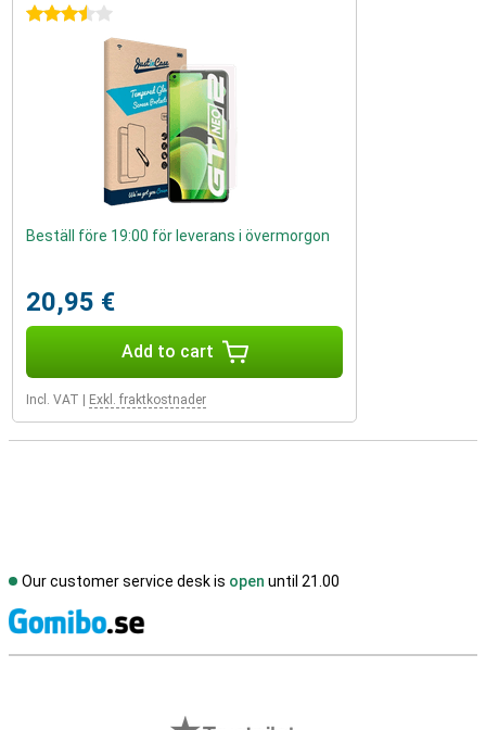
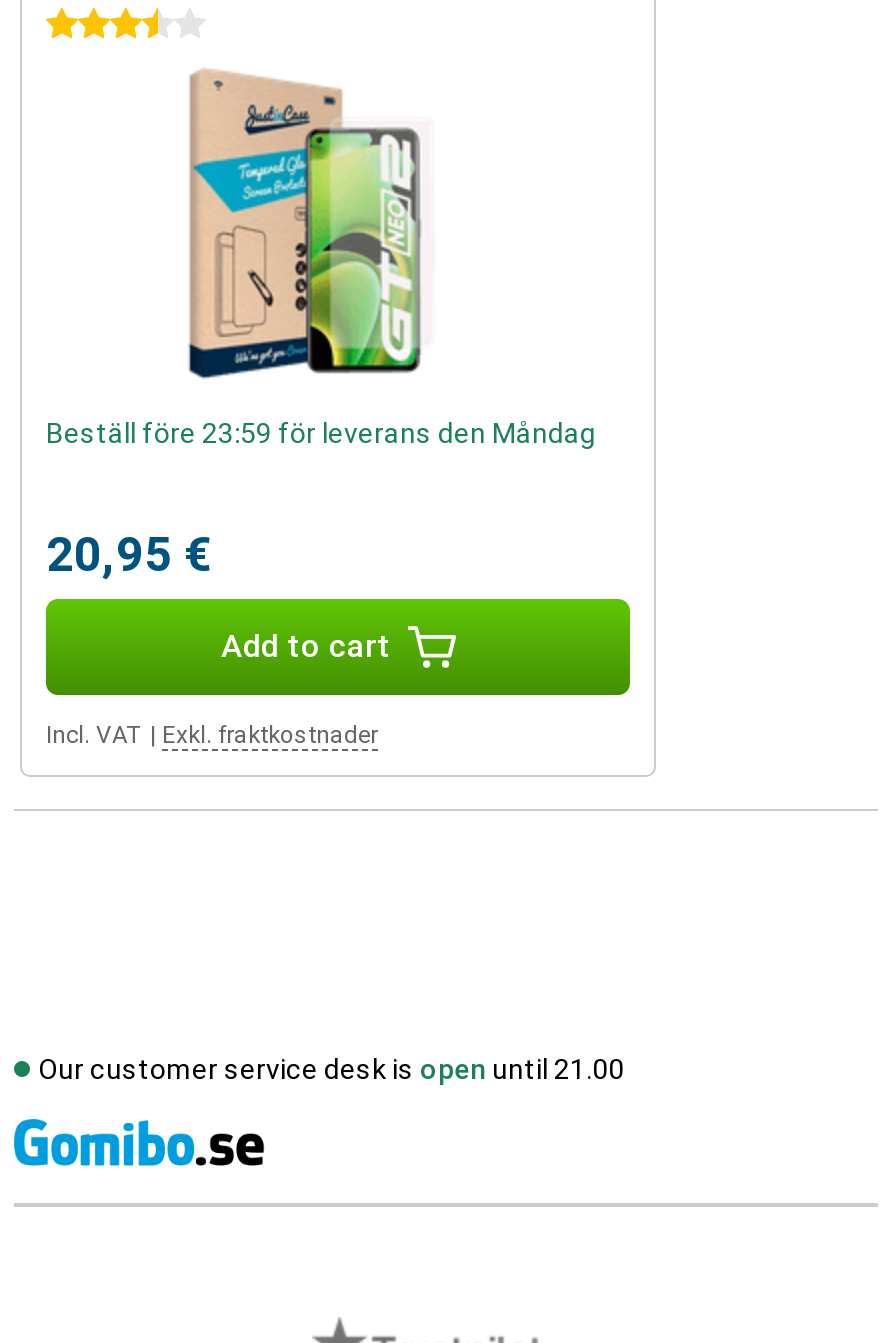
[26,227,330,244] Beställ före 19:00 för leverans i övermorgon -> [46,417,596,449] Beställ före 23:59 för leverans den Måndag

